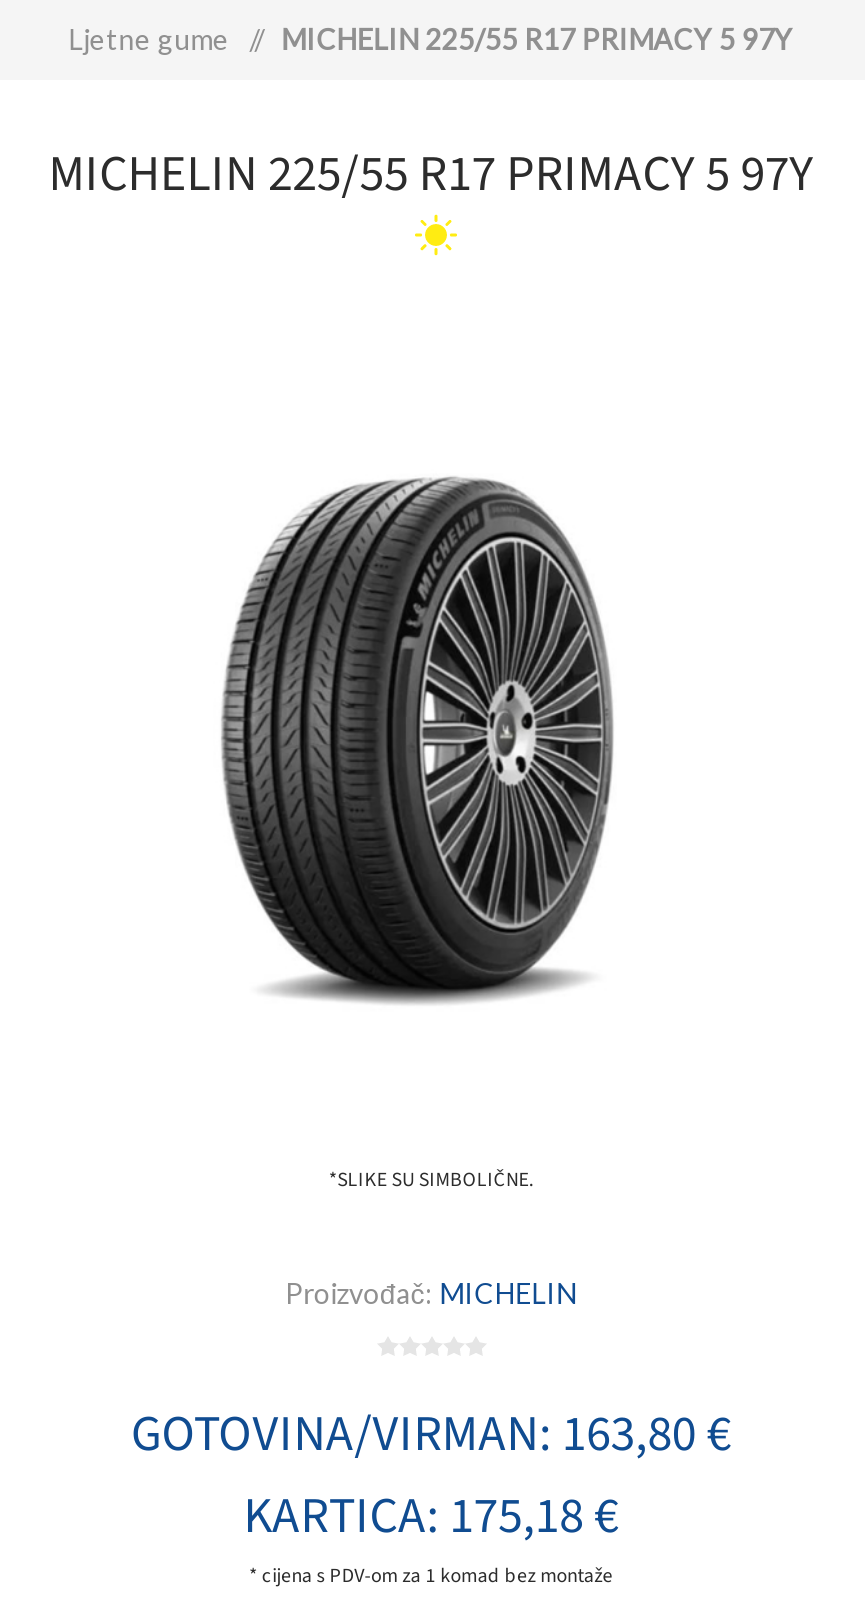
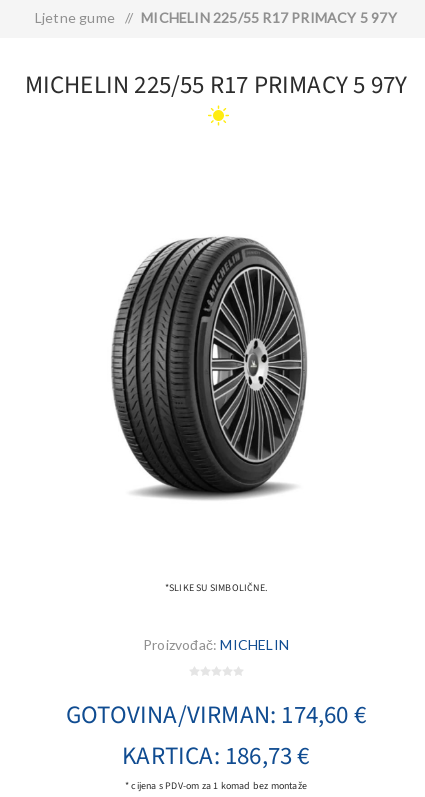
[131,1398,731,1470] GOTOVINA/VIRMAN: 163,80 € -> [66,697,366,733] GOTOVINA/VIRMAN: 174,60 €
[244,1480,618,1552] KARTICA: 175,18 € -> [122,738,310,774] KARTICA: 186,73 €

